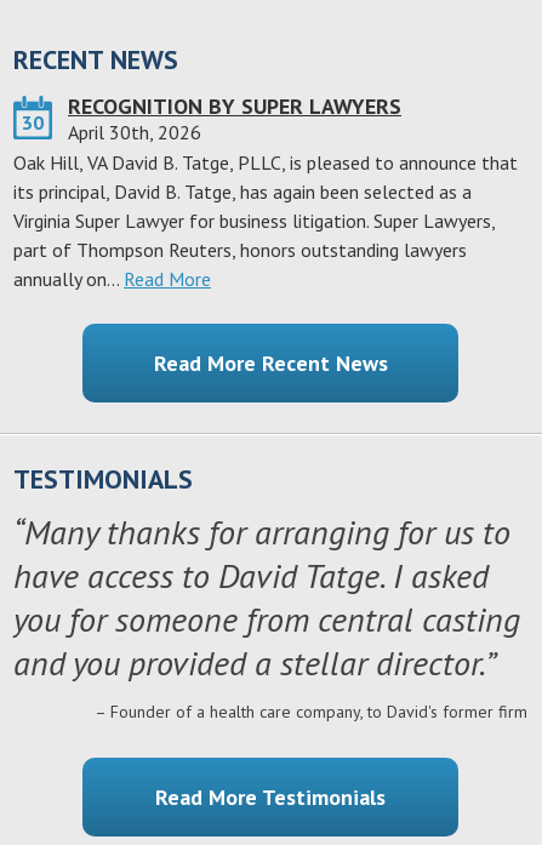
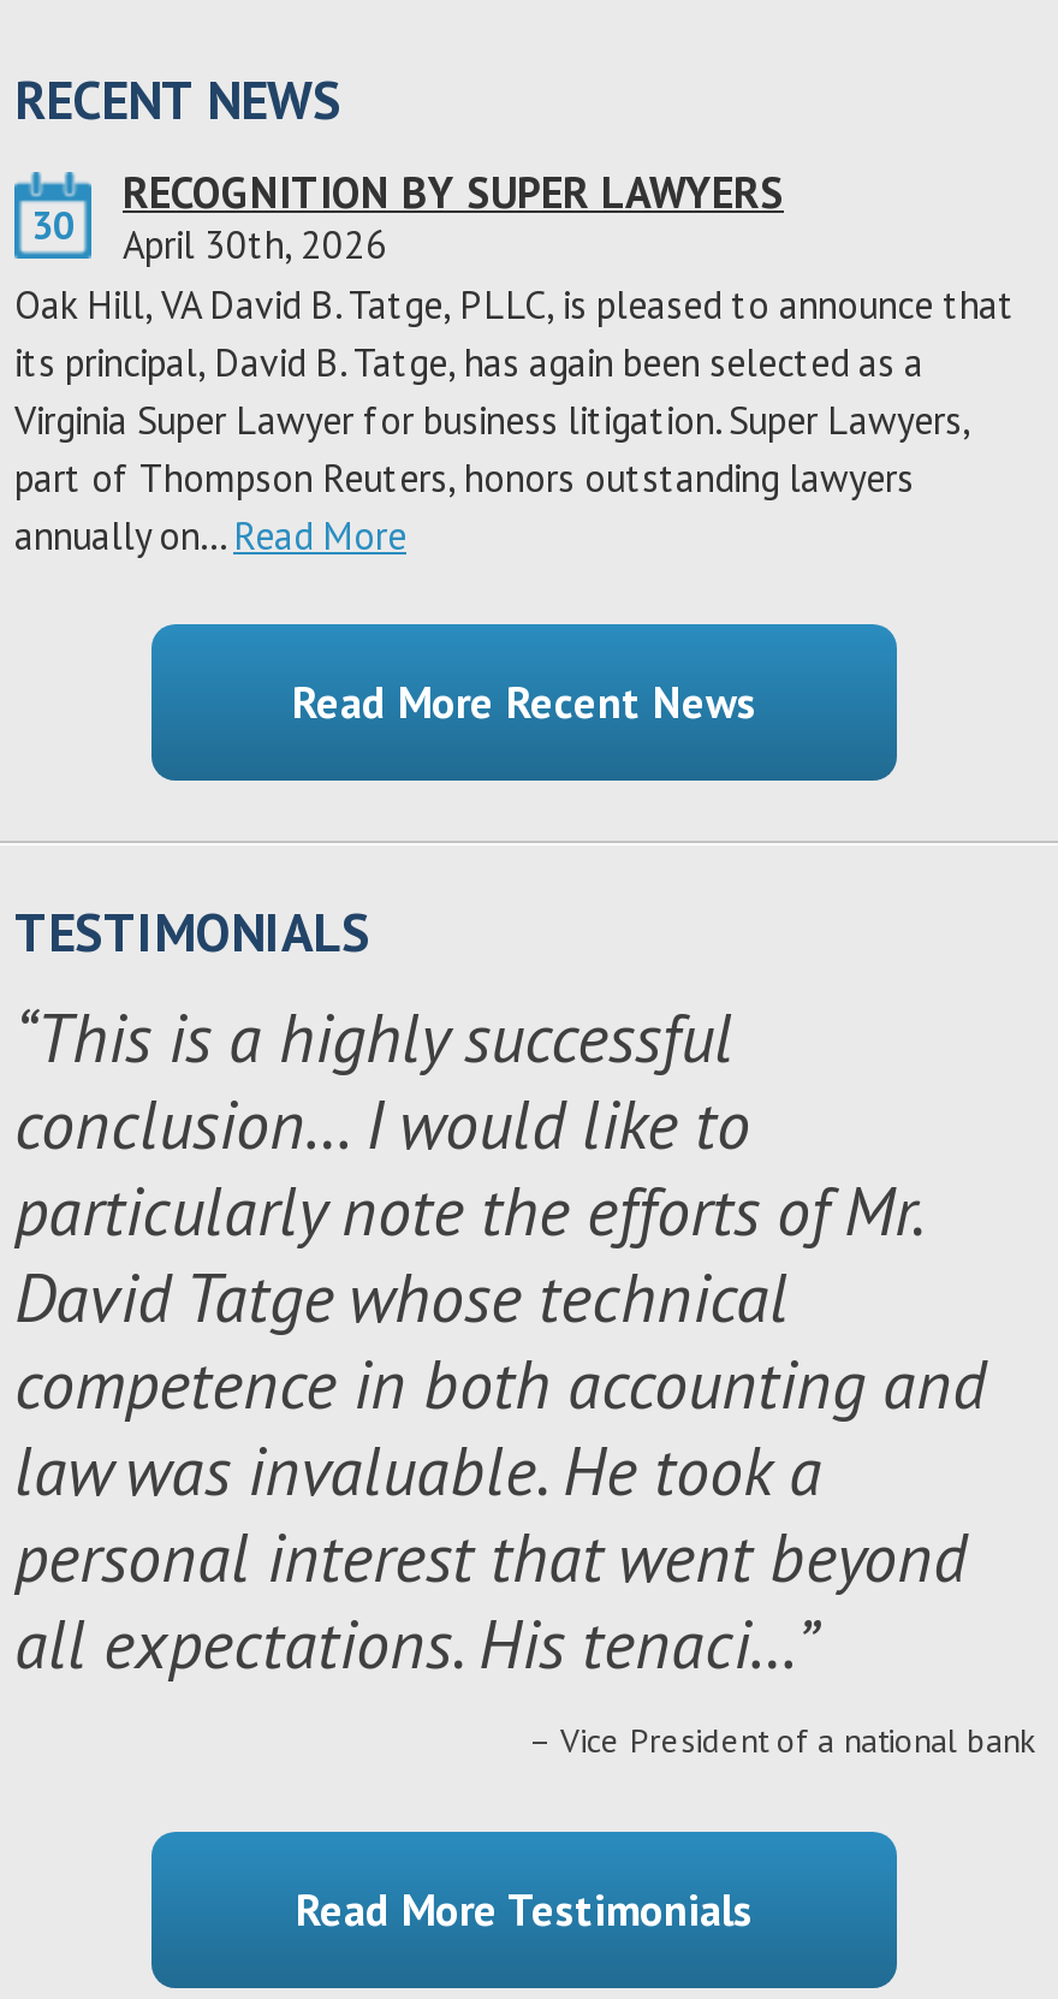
[13,509,527,722] “Many thanks for arranging for us to | have access to David Tatge. I asked | you for someone from central casting | and you provided a stellar director.” | – Founder of a health care company, to David's former firm -> [14,992,1034,1762] “This is a highly successful | conclusion… I would like to | particularly note the efforts of Mr. | David Tatge whose technical | competence in both accounting and | law was invaluable. He took a | personal interest that went beyond | all expectations. His tenaci…” | – Vice President of a national bank

